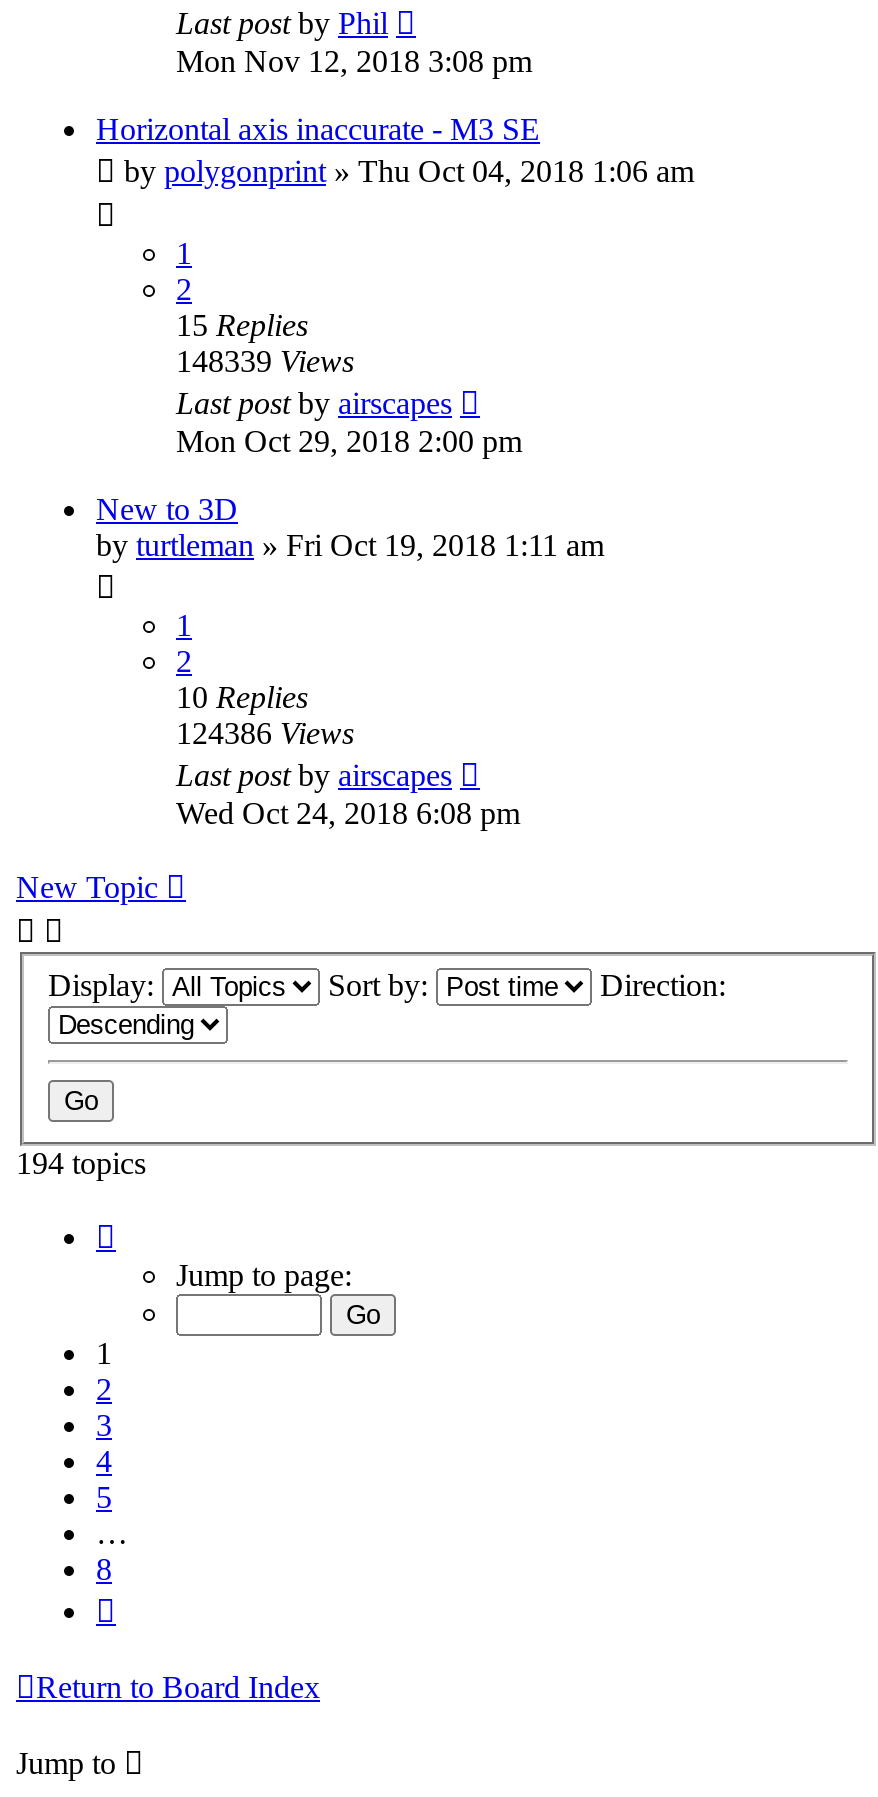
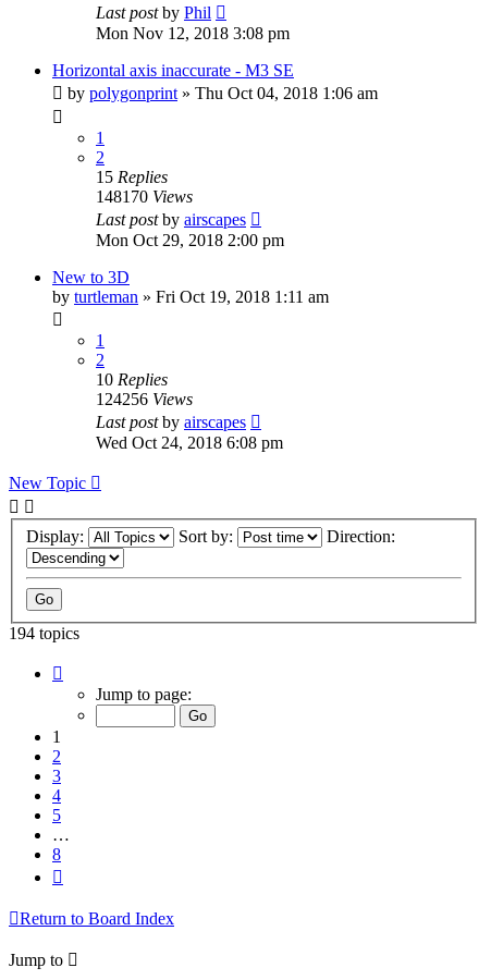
[176,344,354,378] 148339 Views -> [96,187,193,206] 148170 Views
[176,716,354,750] 124386 Views -> [96,390,193,408] 124256 Views

